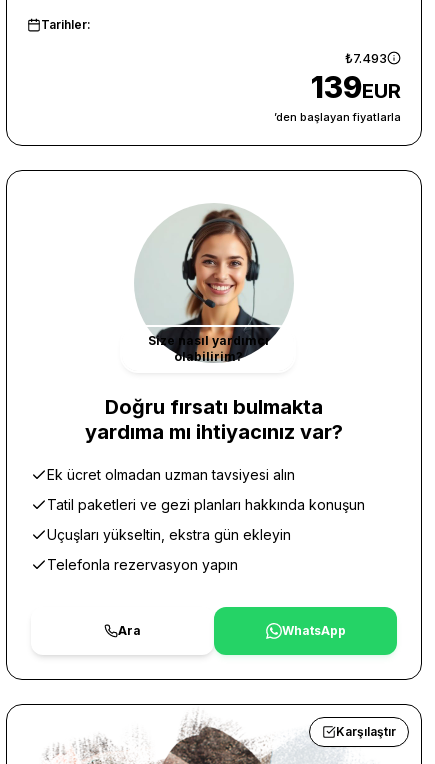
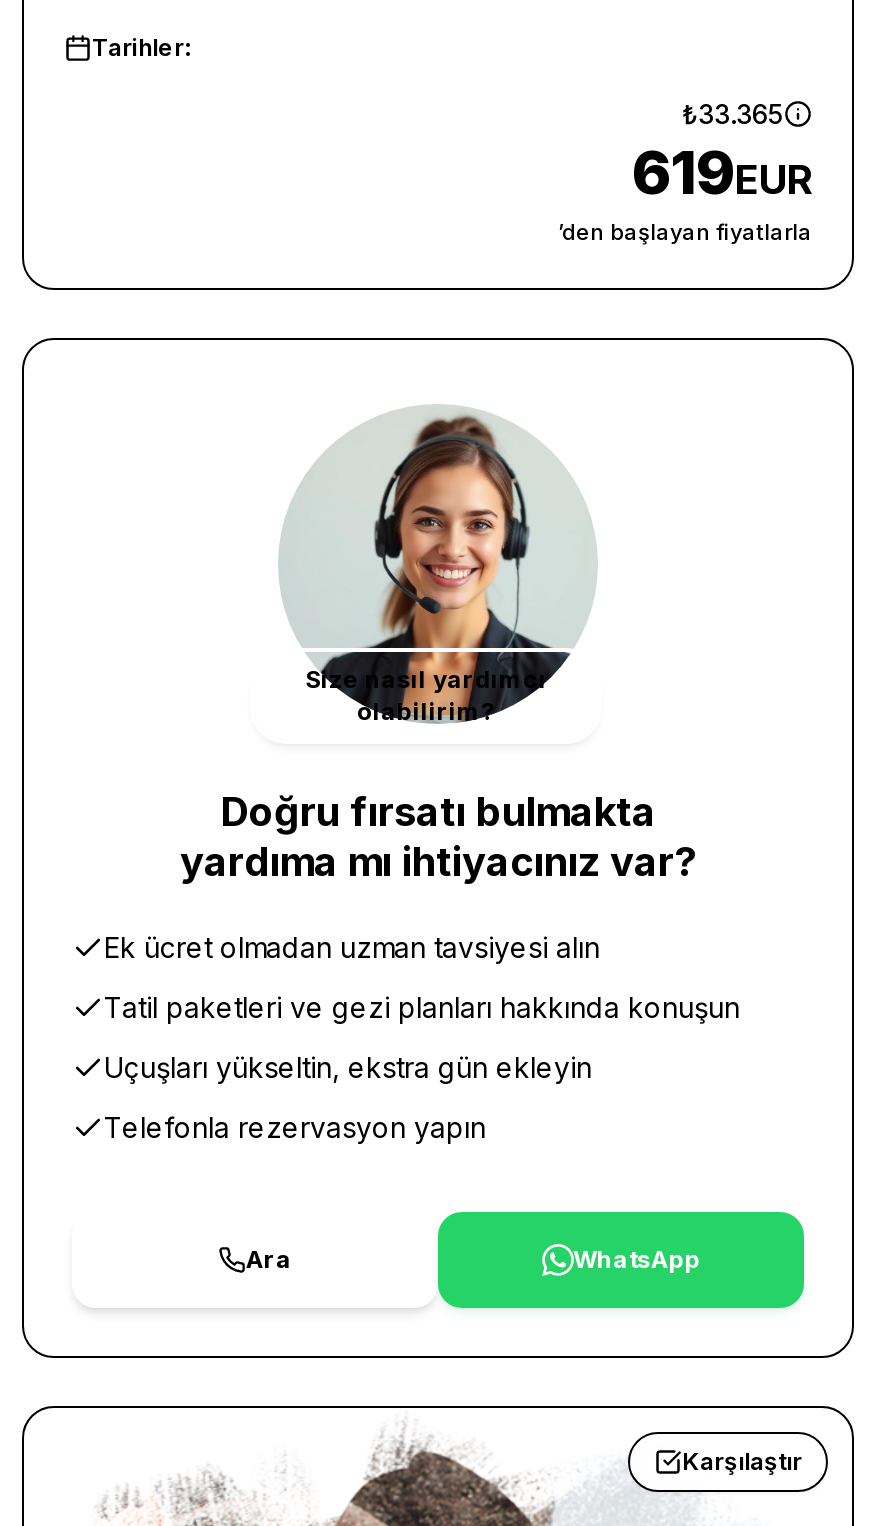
[345,50,387,66] ₺7.493 -> [682,98,784,130] ₺33.365
[311,69,401,105] 139EUR -> [632,136,812,208] 619EUR

